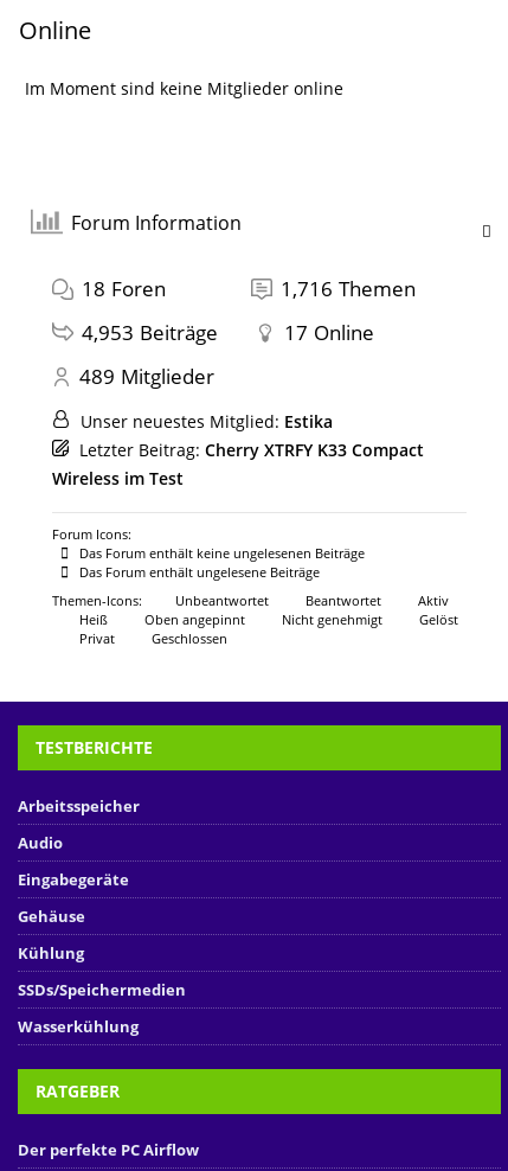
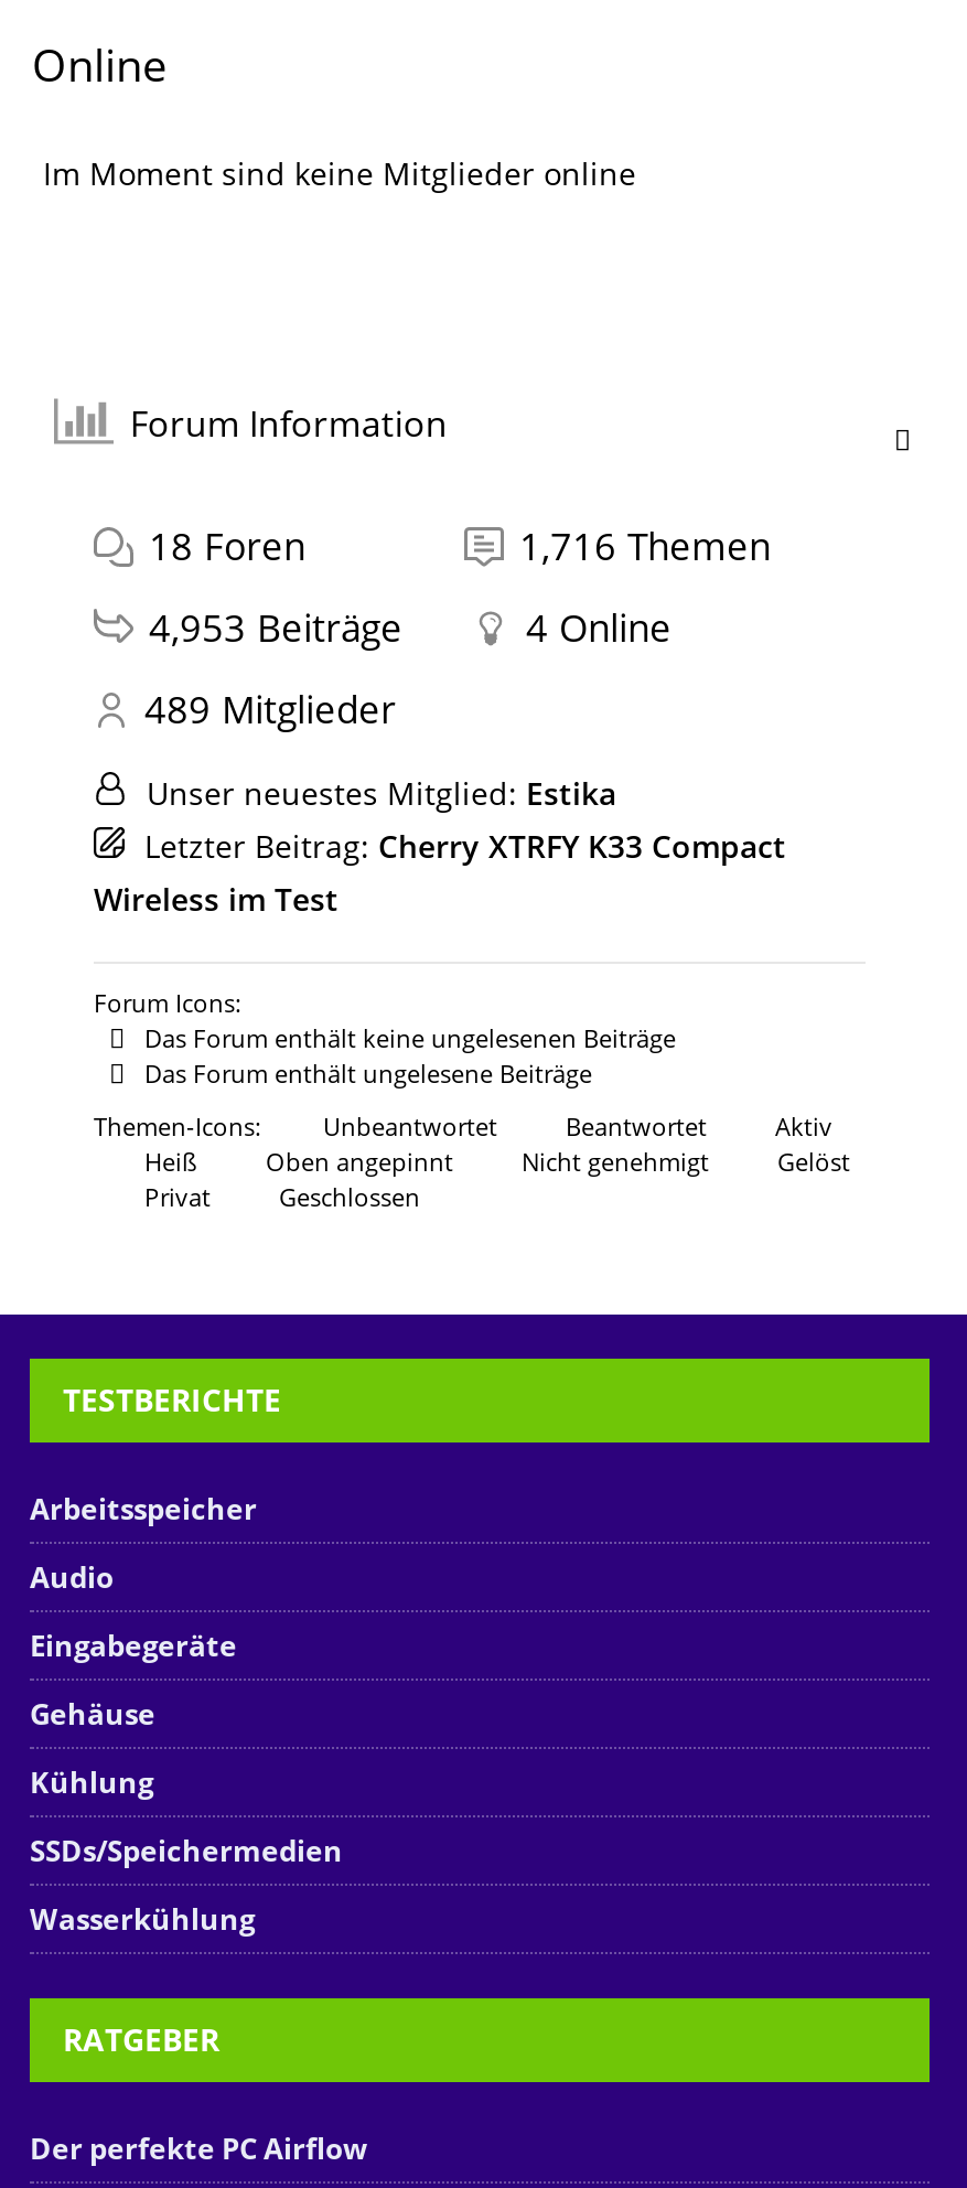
[284,319,374,346] 17 Online -> [526,602,671,653] 4 Online

